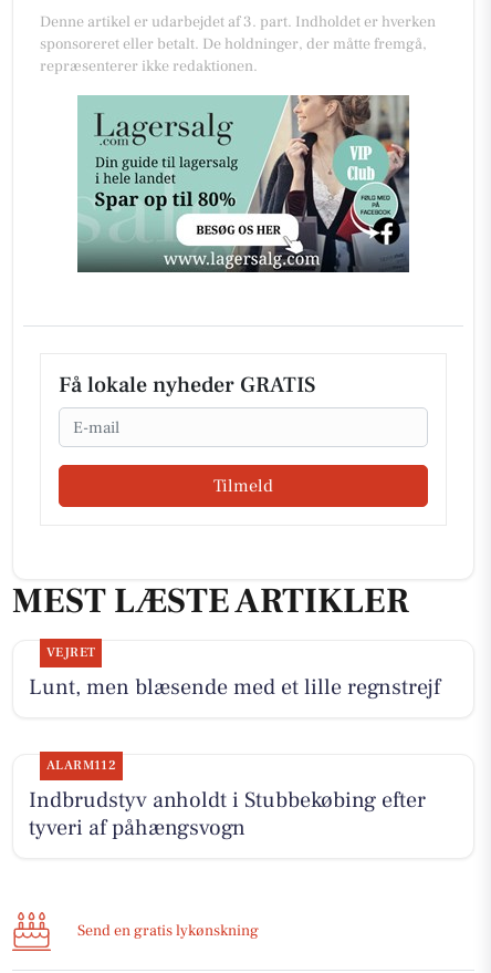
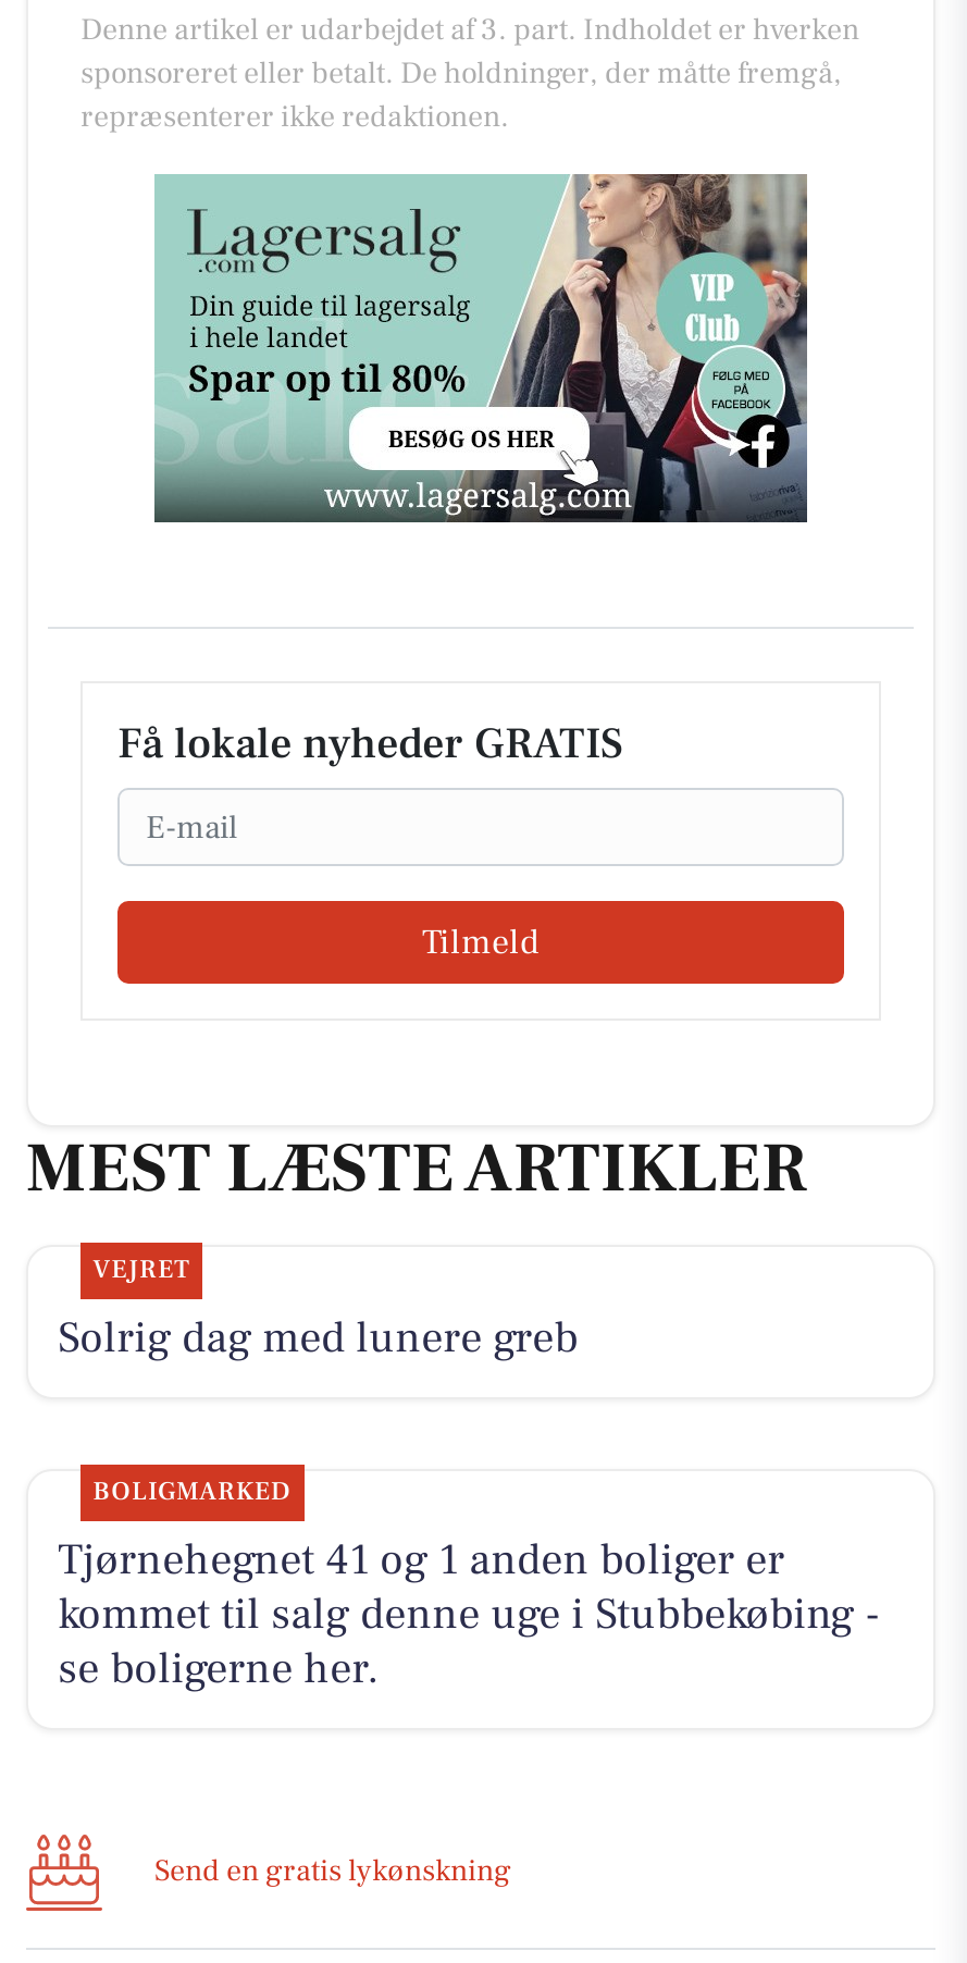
[28,673,440,702] Lunt, men blæsende med et lille regnstrejf -> [58,1310,578,1367] Solrig dag med lunere greb
[28,757,425,843] ALARM112 | Indbrudstyv anholdt i Stubbekøbing efter | tyveri af påhængsvogn -> [58,1476,880,1698] BOLIGMARKED | Tjørnehegnet 41 og 1 anden boliger er | kommet til salg denne uge i Stubbekøbing - | se boligerne her.

